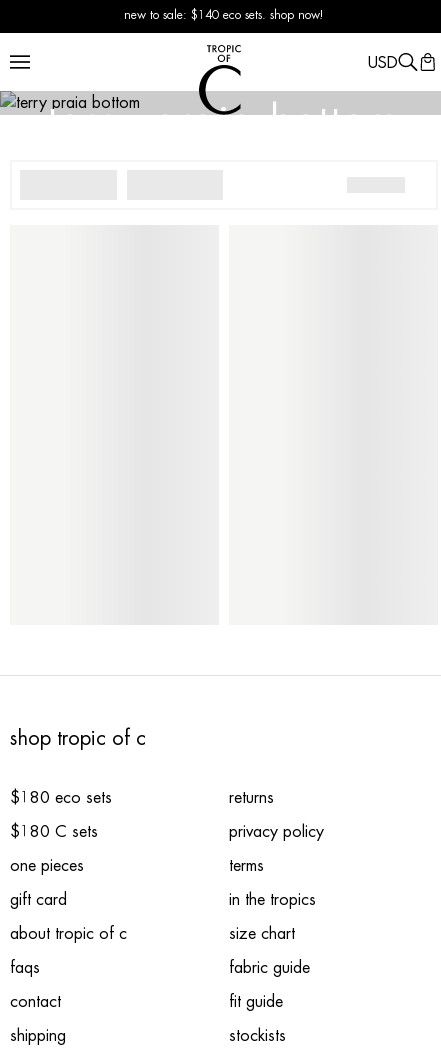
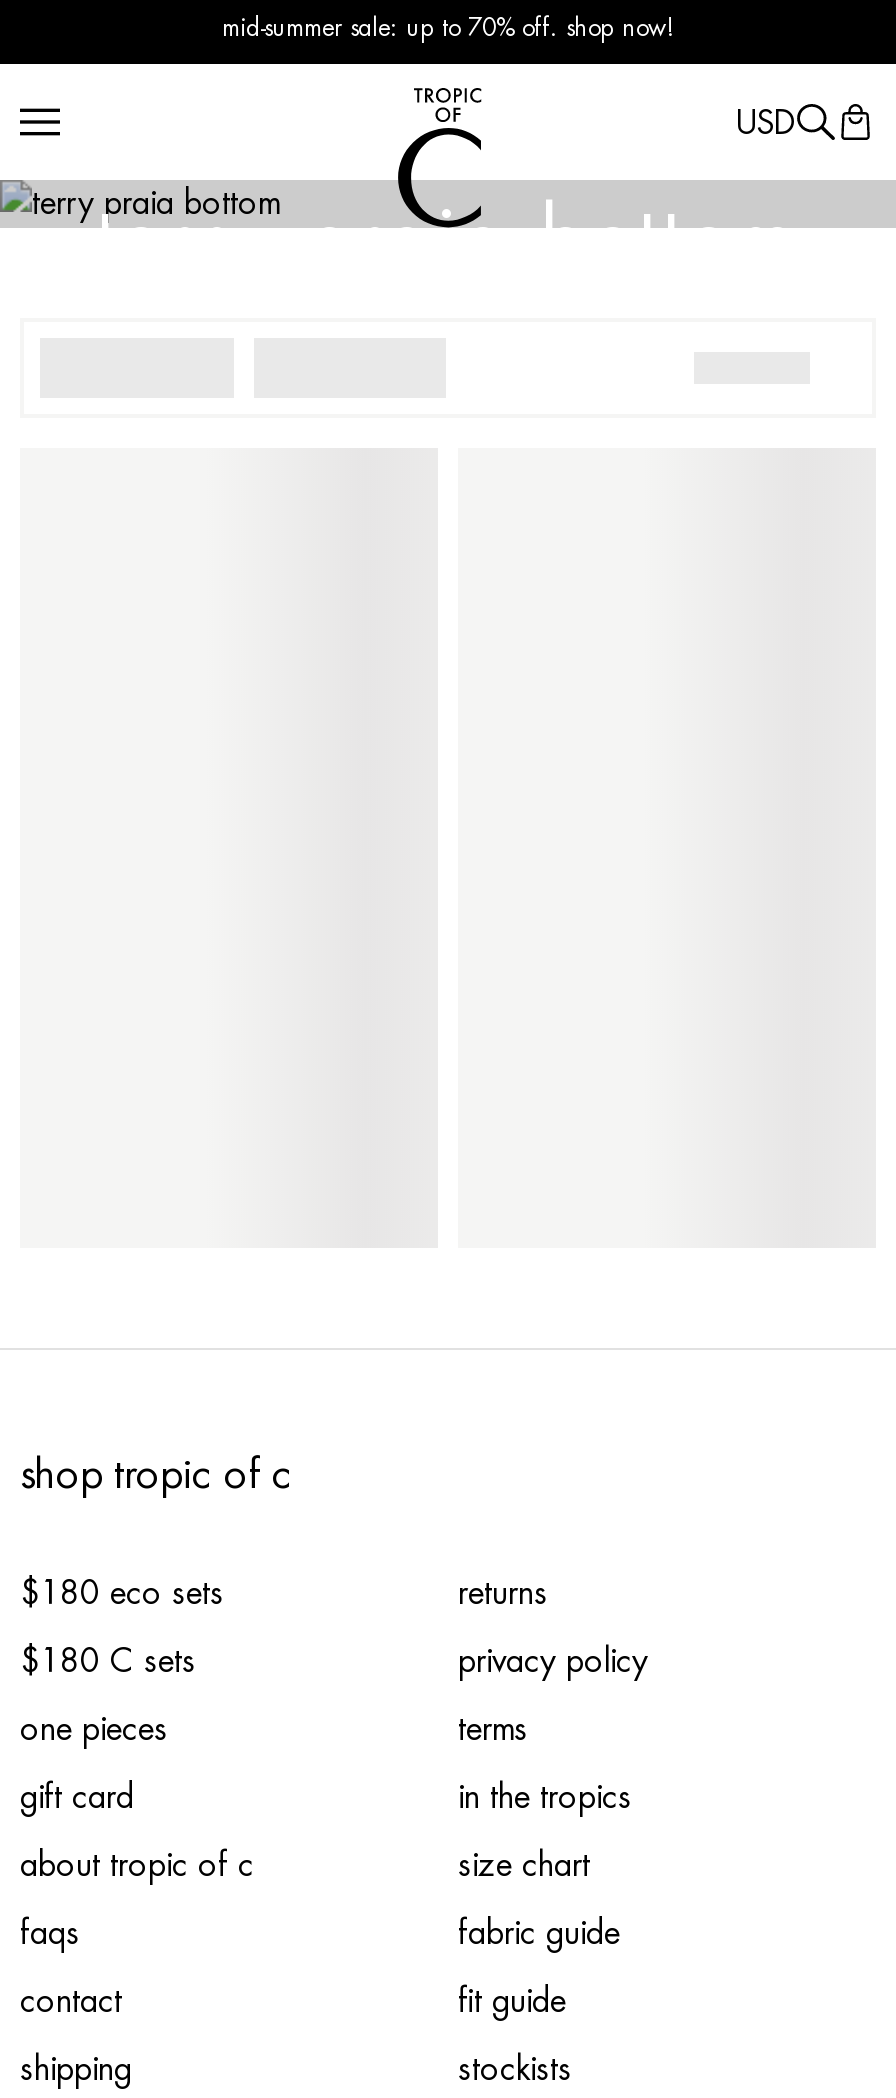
[124,9,324,21] new to sale: $140 eco sets. shop now! -> [222,16,674,40] mid-summer sale: up to 70% off. shop now!

